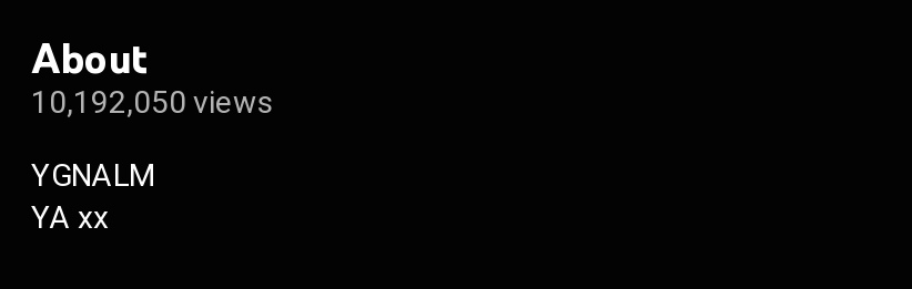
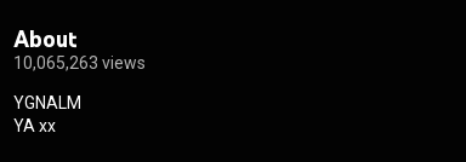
[31,83,273,119] 10,192,050 views -> [13,53,146,72] 10,065,263 views

